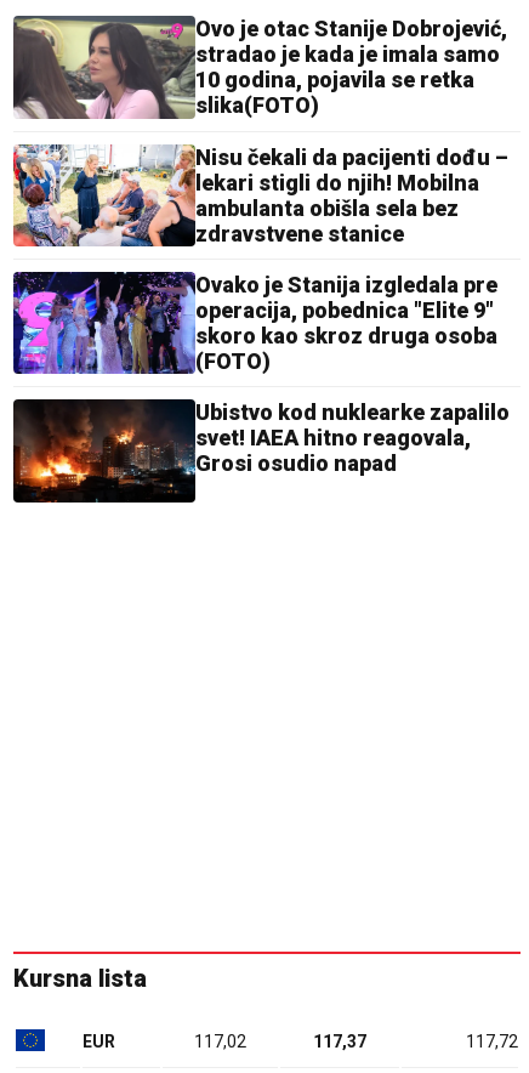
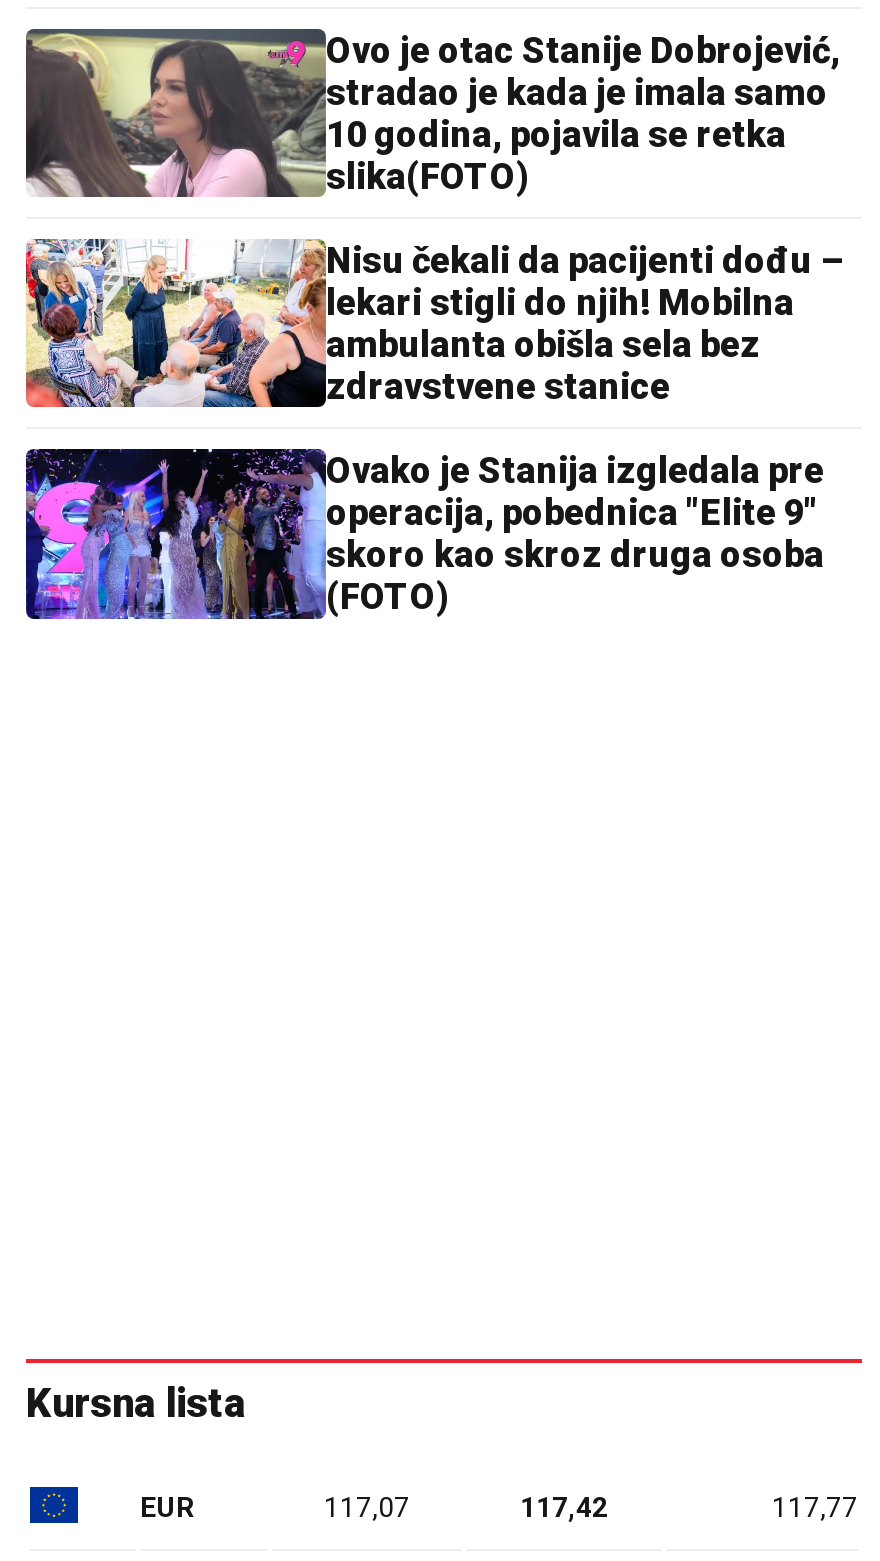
[12,398,510,504] [image] | Ubistvo kod nuklearke zapalilo | svet! IAEA hitno reagovala, | Grosi osudio napad -> none
[194,1031,246,1051] 117,02 -> [324,1491,410,1523] 117,07
[313,1031,366,1051] 117,37 -> [520,1491,608,1523] 117,42
[466,1031,518,1051] 117,72 -> [772,1491,858,1523] 117,77

